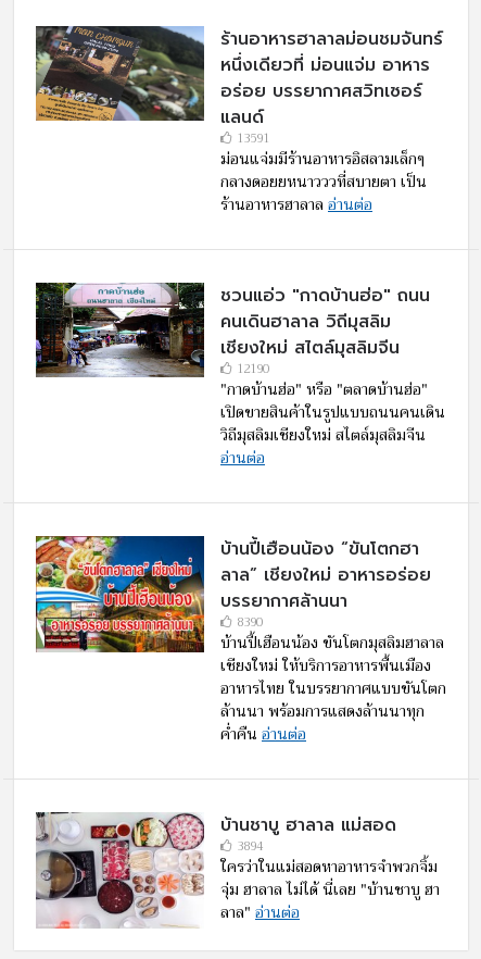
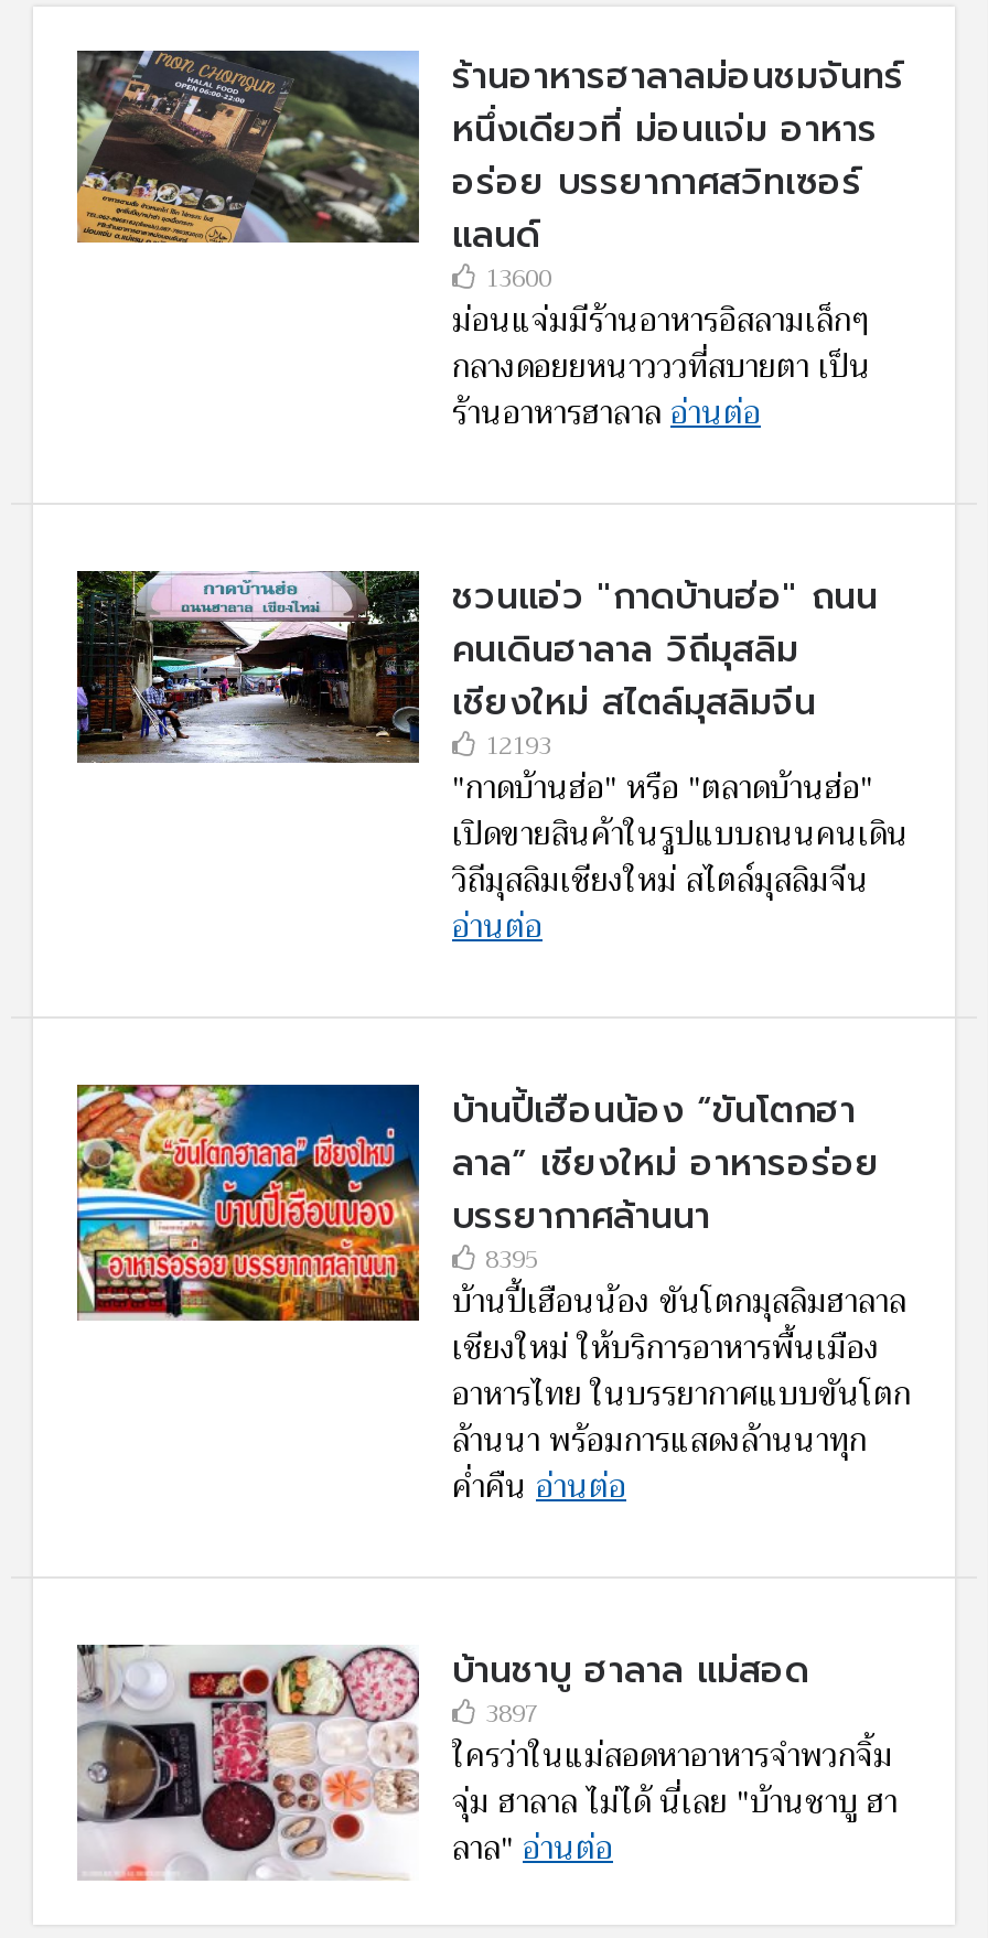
[237,128,269,149] 13591 -> [485,258,551,300] 13600
[237,359,269,380] 12190 -> [485,726,551,767] 12193
[237,612,263,633] 8390 -> [485,1239,538,1281] 8395
[237,836,263,857] 3894 -> [485,1693,538,1735] 3897

